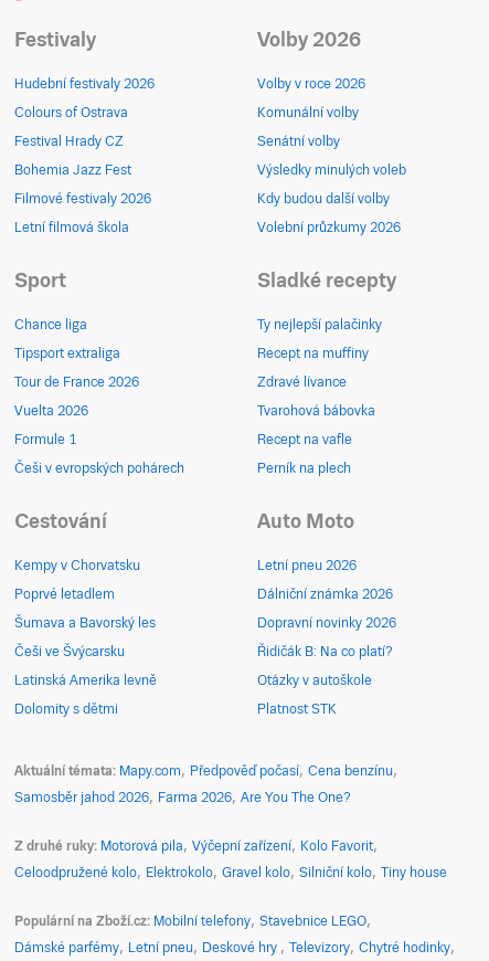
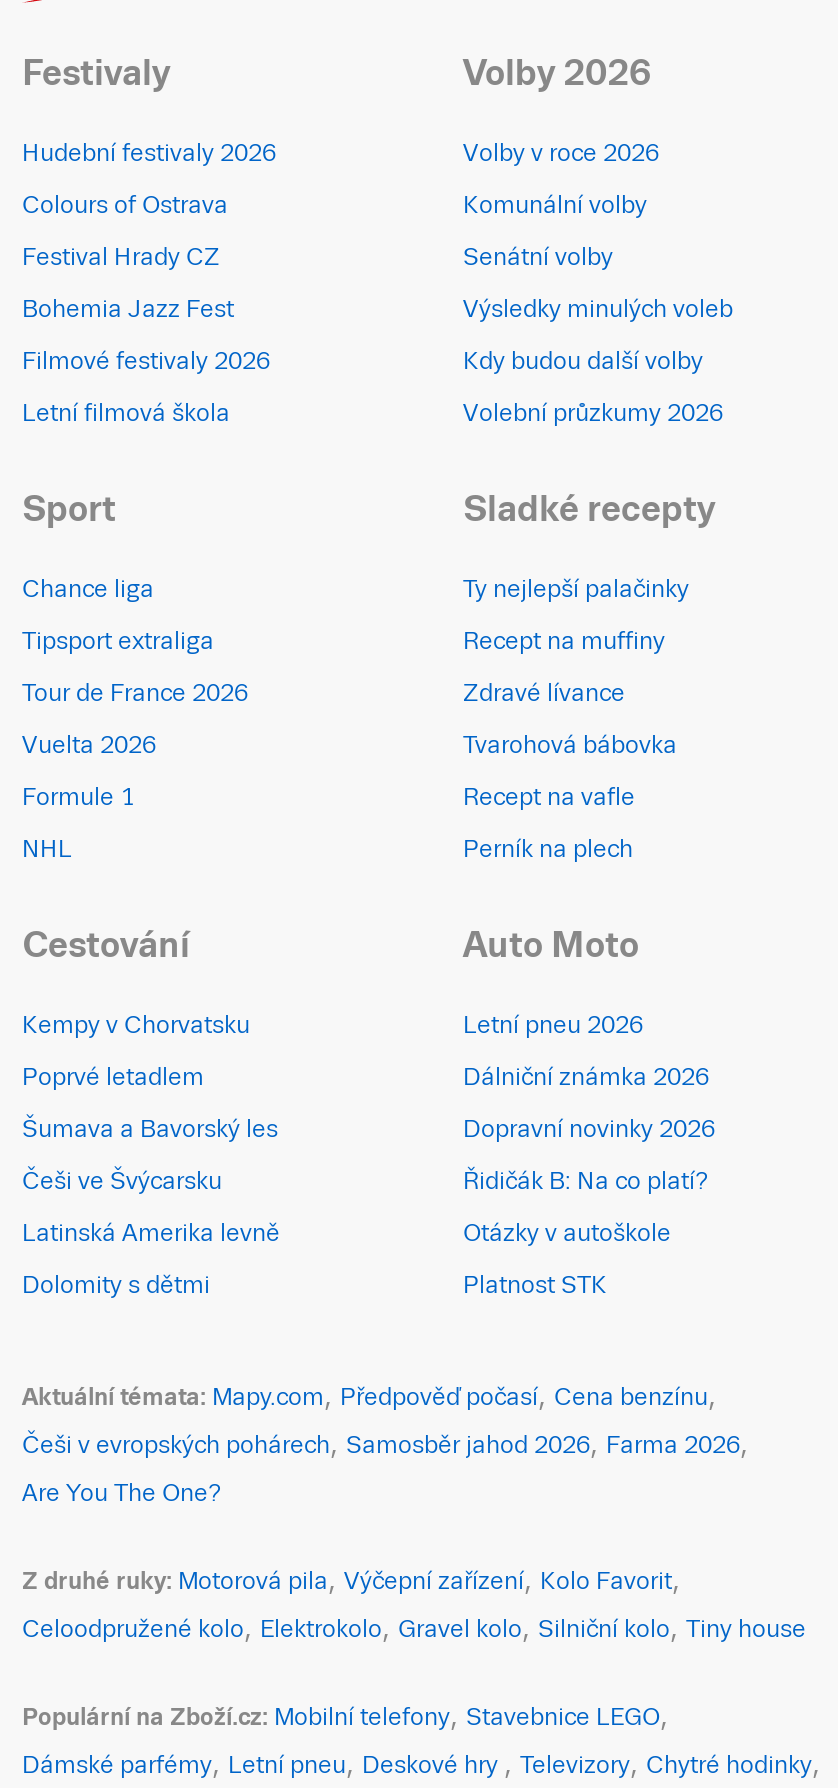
[14,461,184,477] Češi v evropských pohárech -> [22,835,72,863] NHL
[14,790,351,806] Samosběr jahod 2026 Farma 2026 Are You The One? -> [22,1431,740,1507] Češi v evropských pohárech Samosběr jahod 2026 Farma 2026 | Are You The One?

